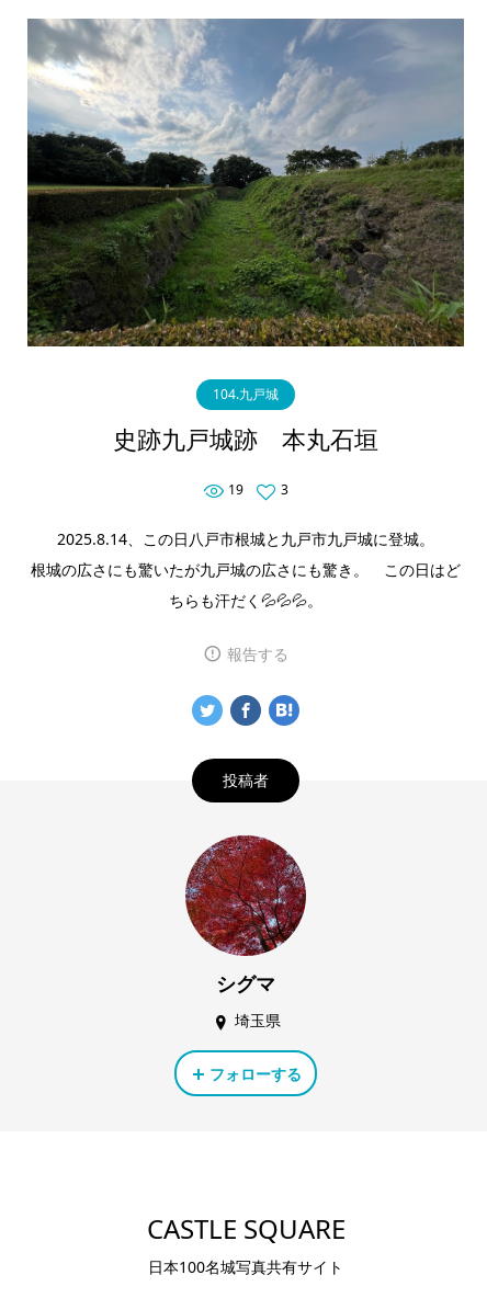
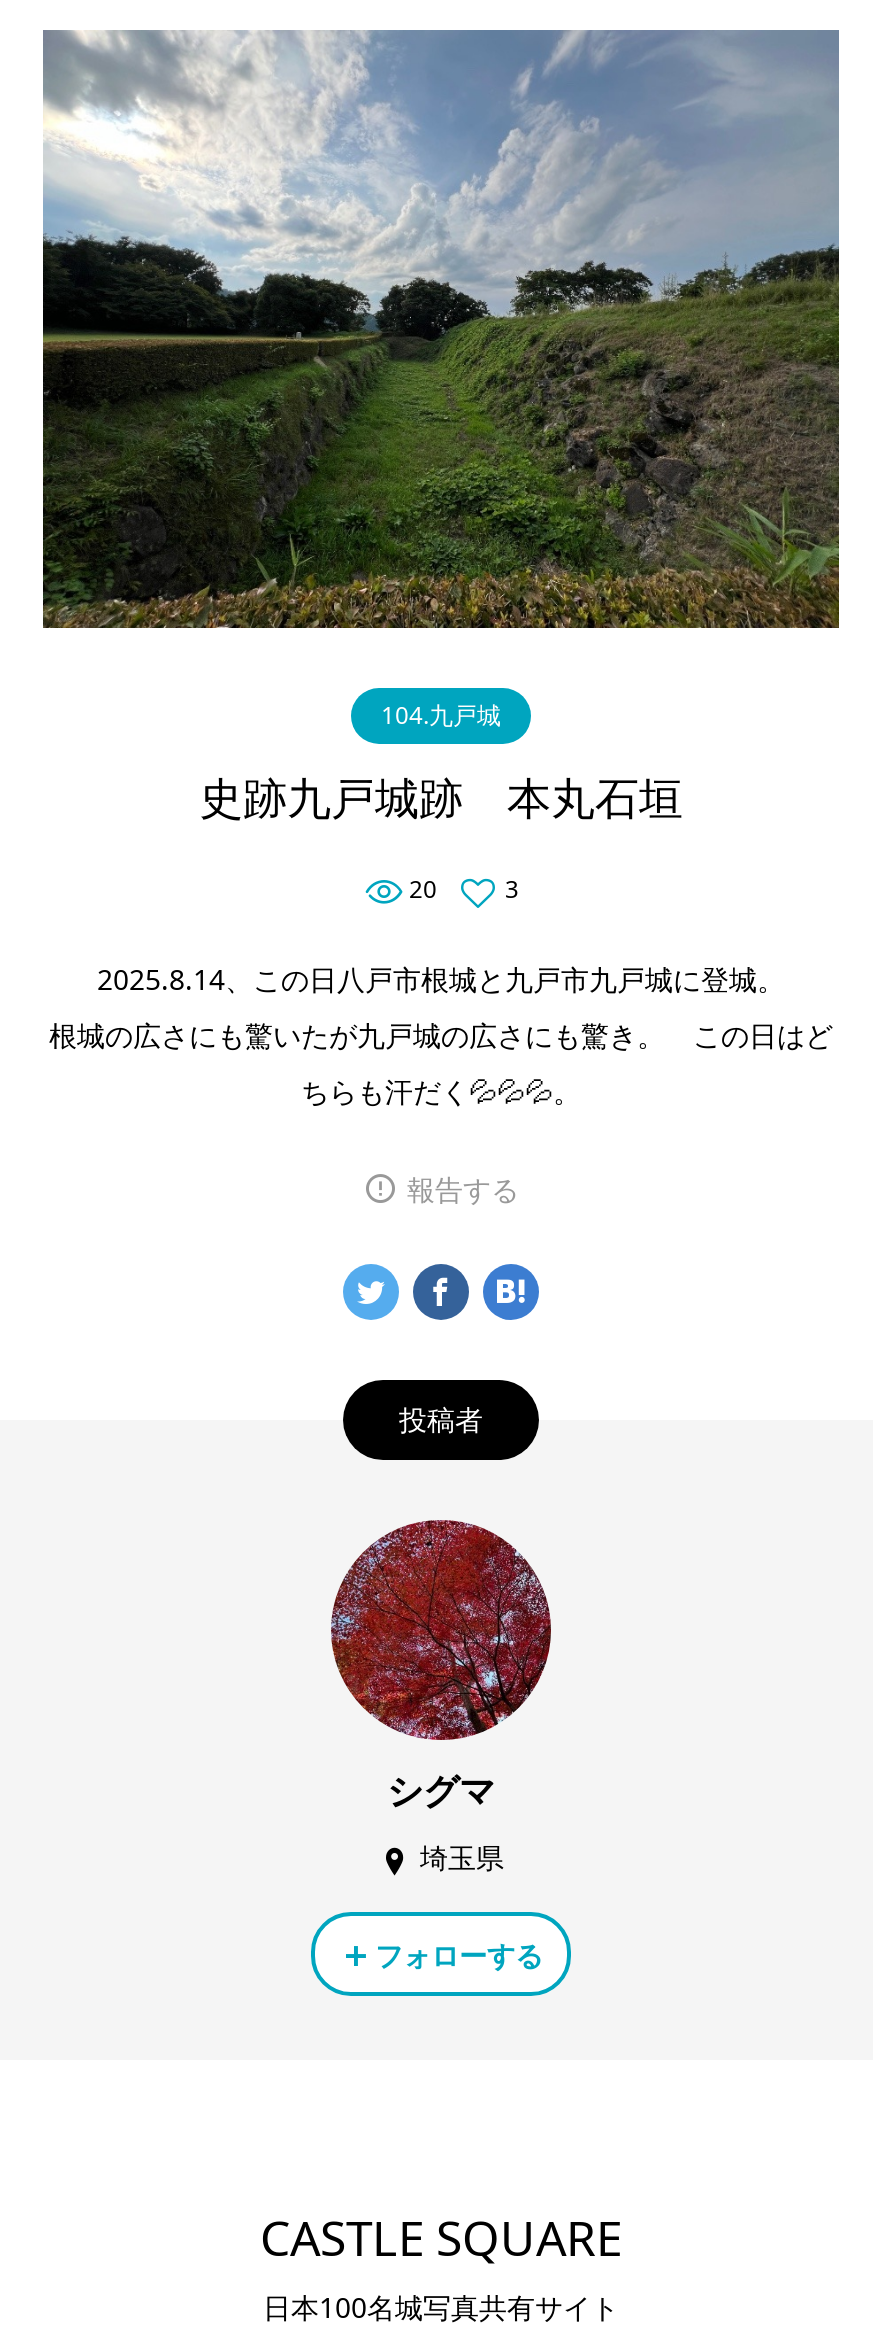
[228,480,288,498] 19 3 -> [409,871,519,905] 20 3

